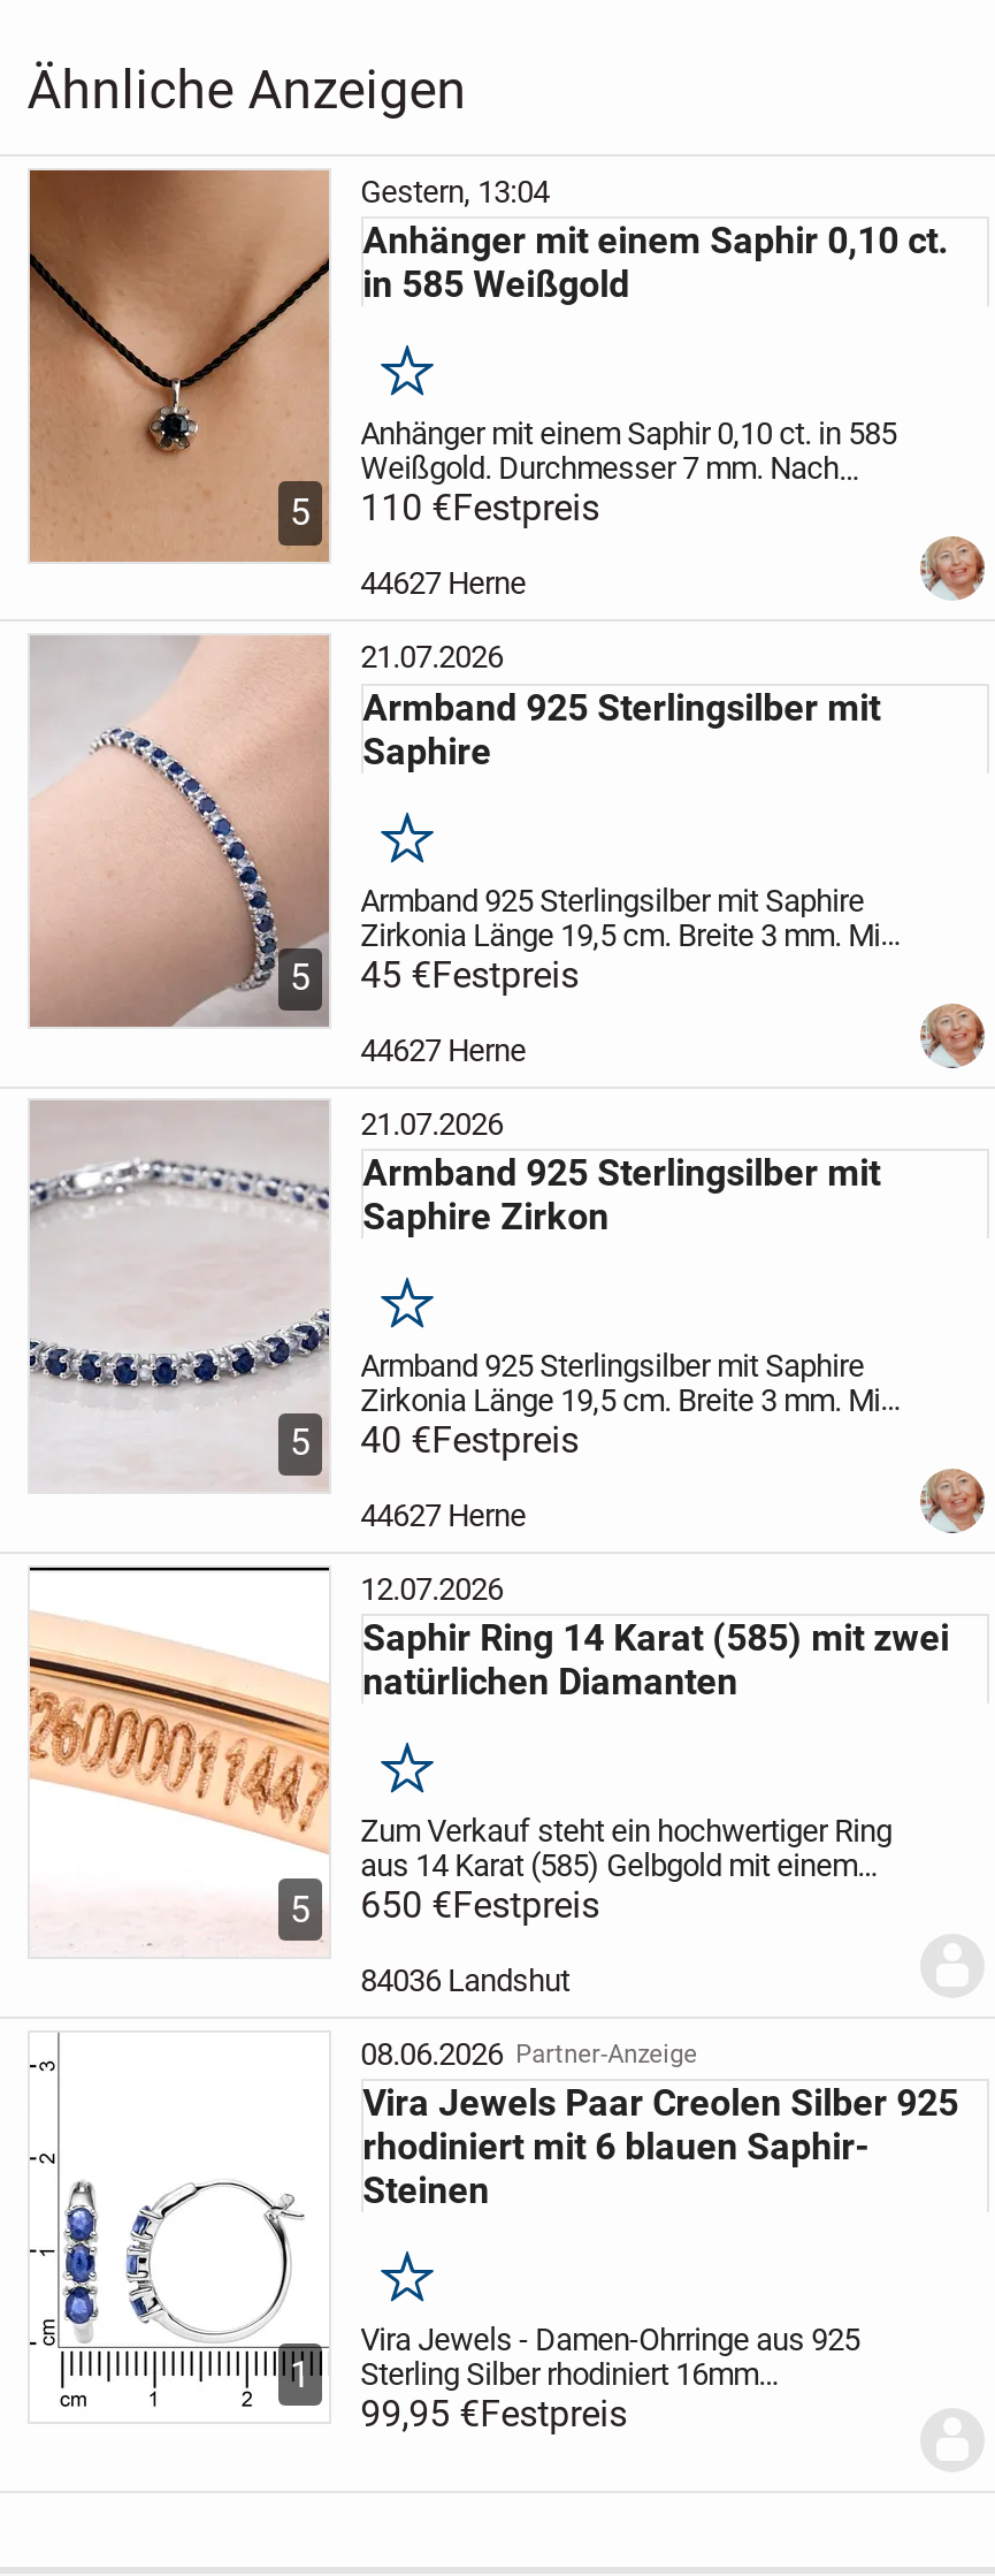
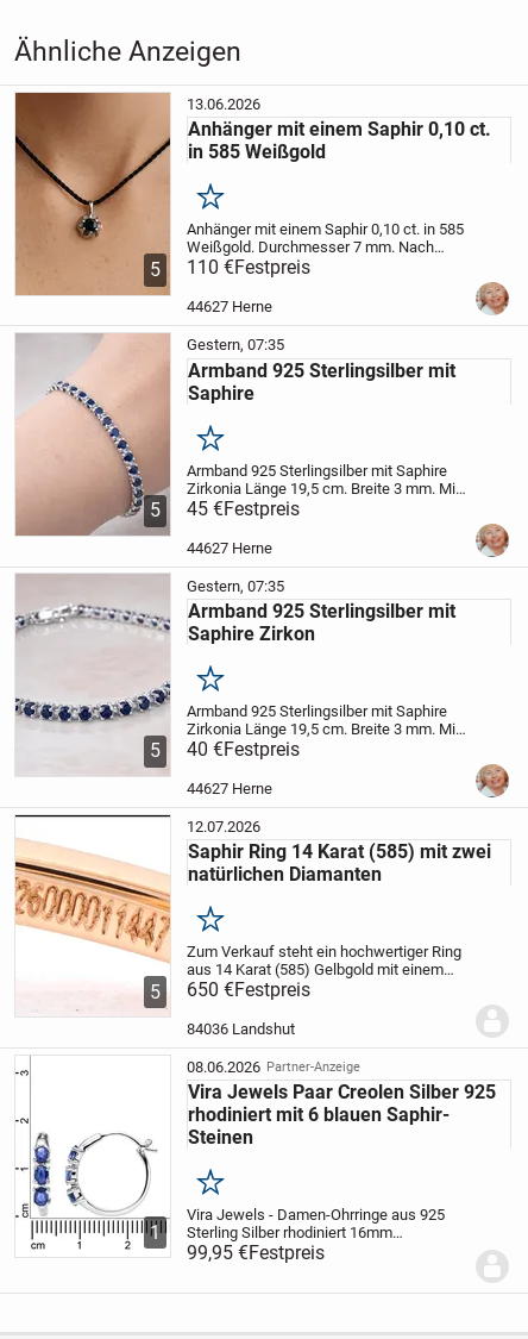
[360,175,549,210] Gestern, 13:04 -> [186,95,260,113] 13.06.2026
[360,641,503,675] 21.07.2026 -> [186,336,284,354] Gestern, 07:35
[360,1106,503,1141] 21.07.2026 -> [186,577,284,595] Gestern, 07:35

